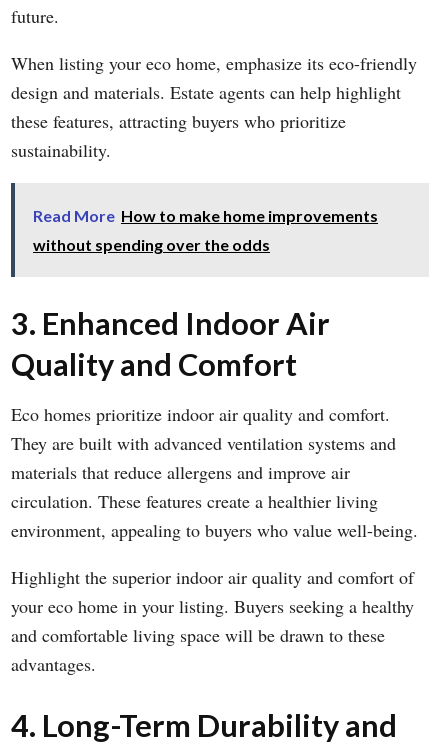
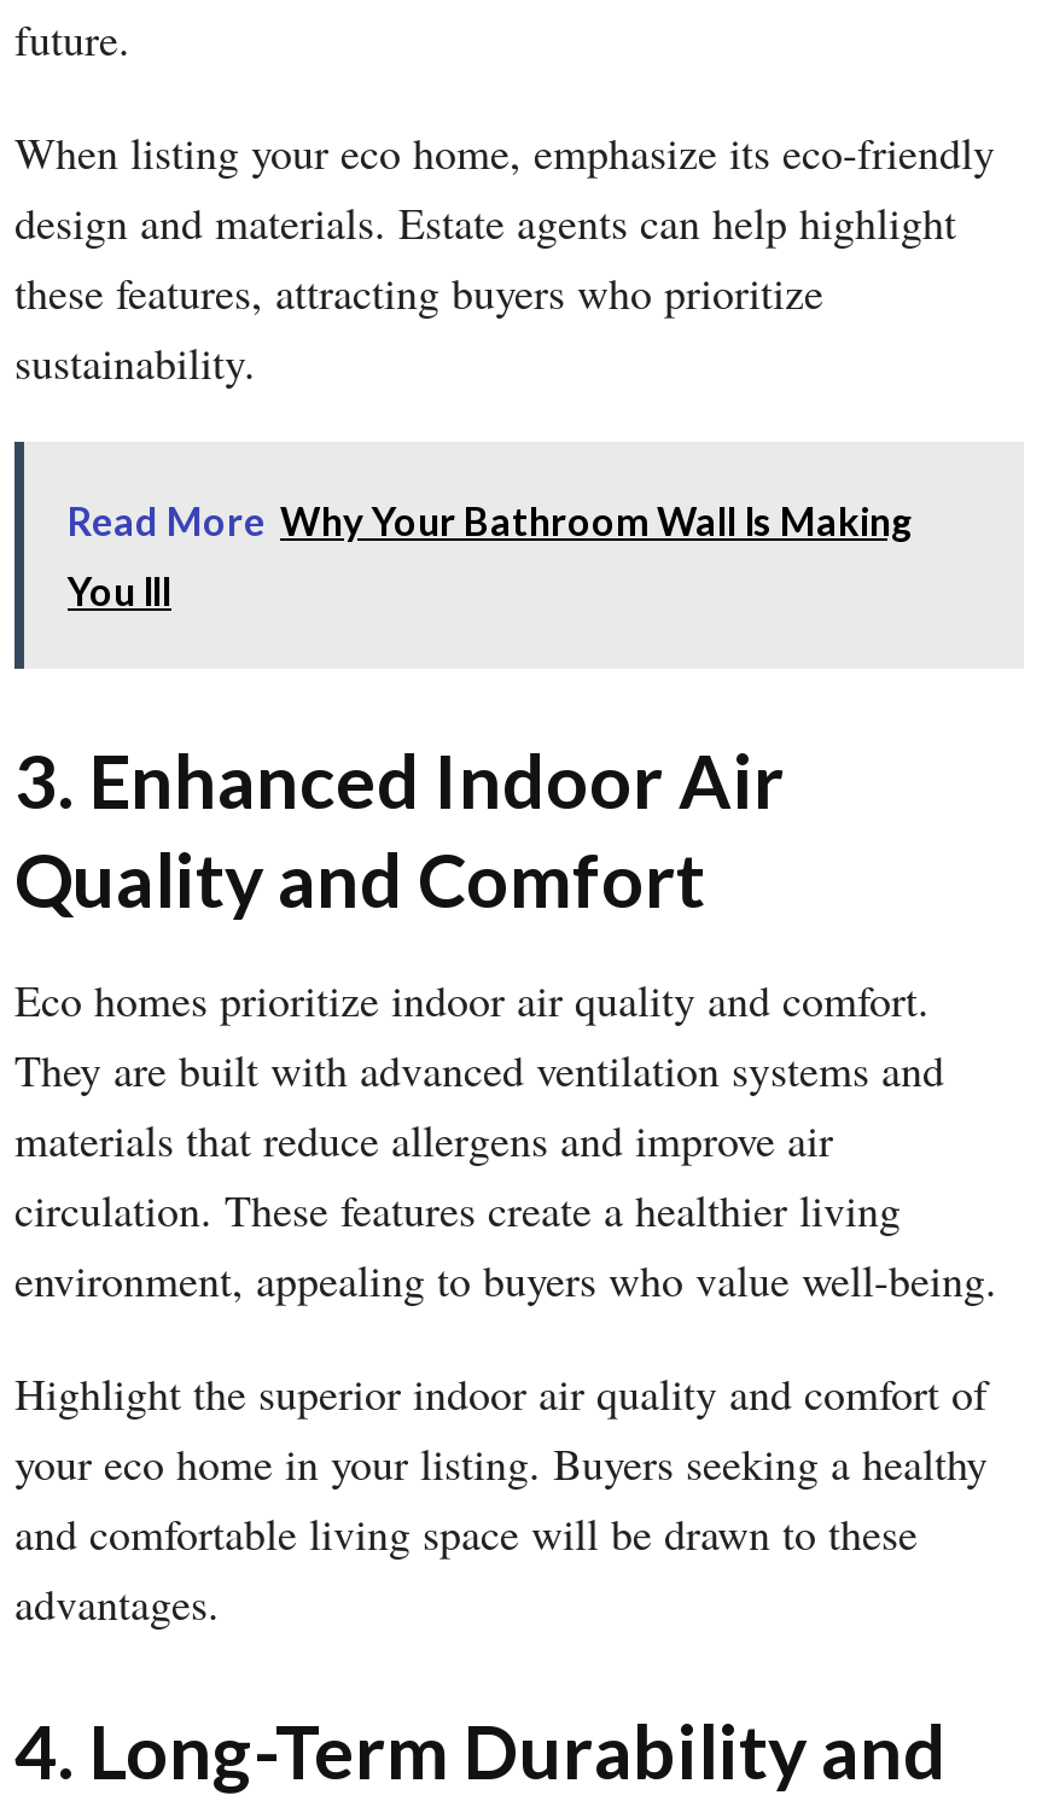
[33,206,378,225] Read More How to make home improvements -> [68,498,913,544] Read More Why Your Bathroom Wall Is Making
[33,235,270,254] without spending over the odds -> [68,568,171,614] You Ill

